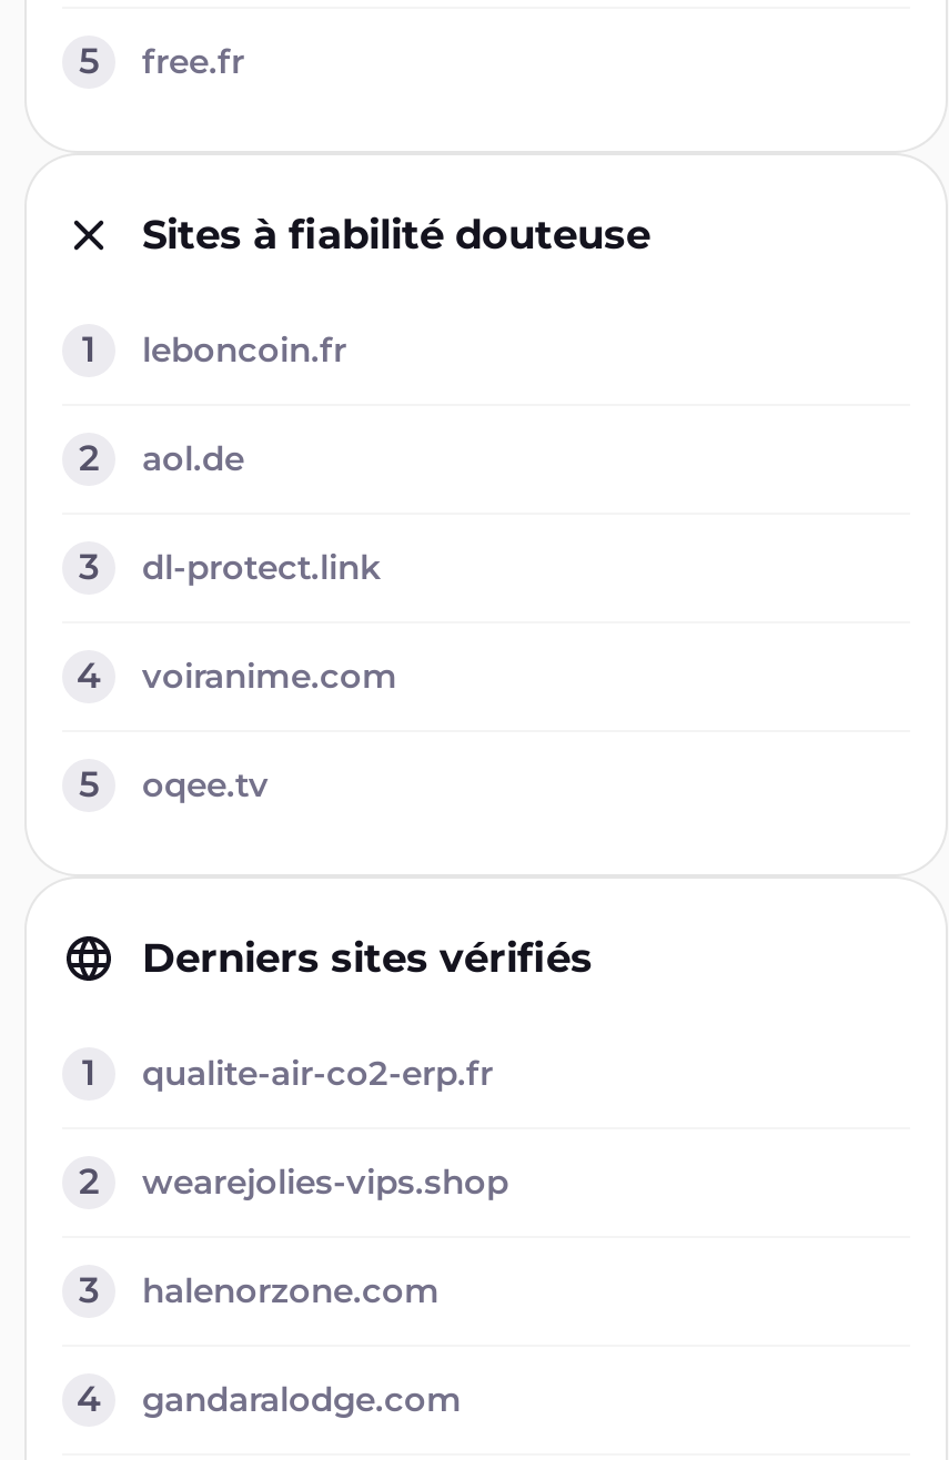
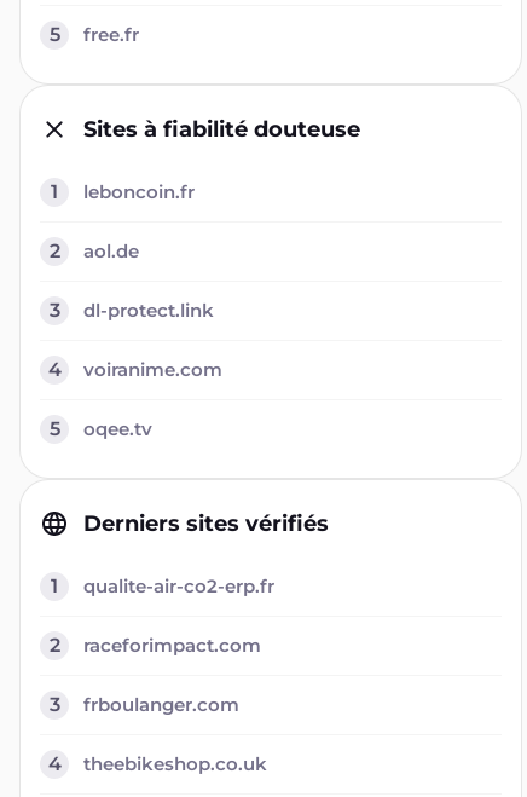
[142,1160,508,1203] wearejolies-vips.shop -> [83,634,261,657] raceforimpact.com
[142,1269,440,1311] halenorzone.com -> [83,693,239,716] frboulanger.com
[142,1378,462,1420] gandaralodge.com -> [83,752,267,775] theebikeshop.co.uk

